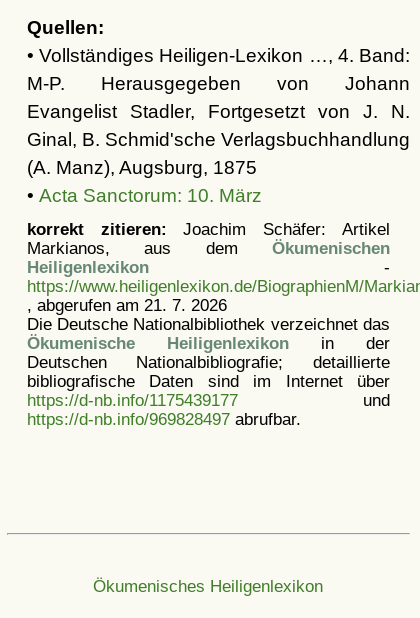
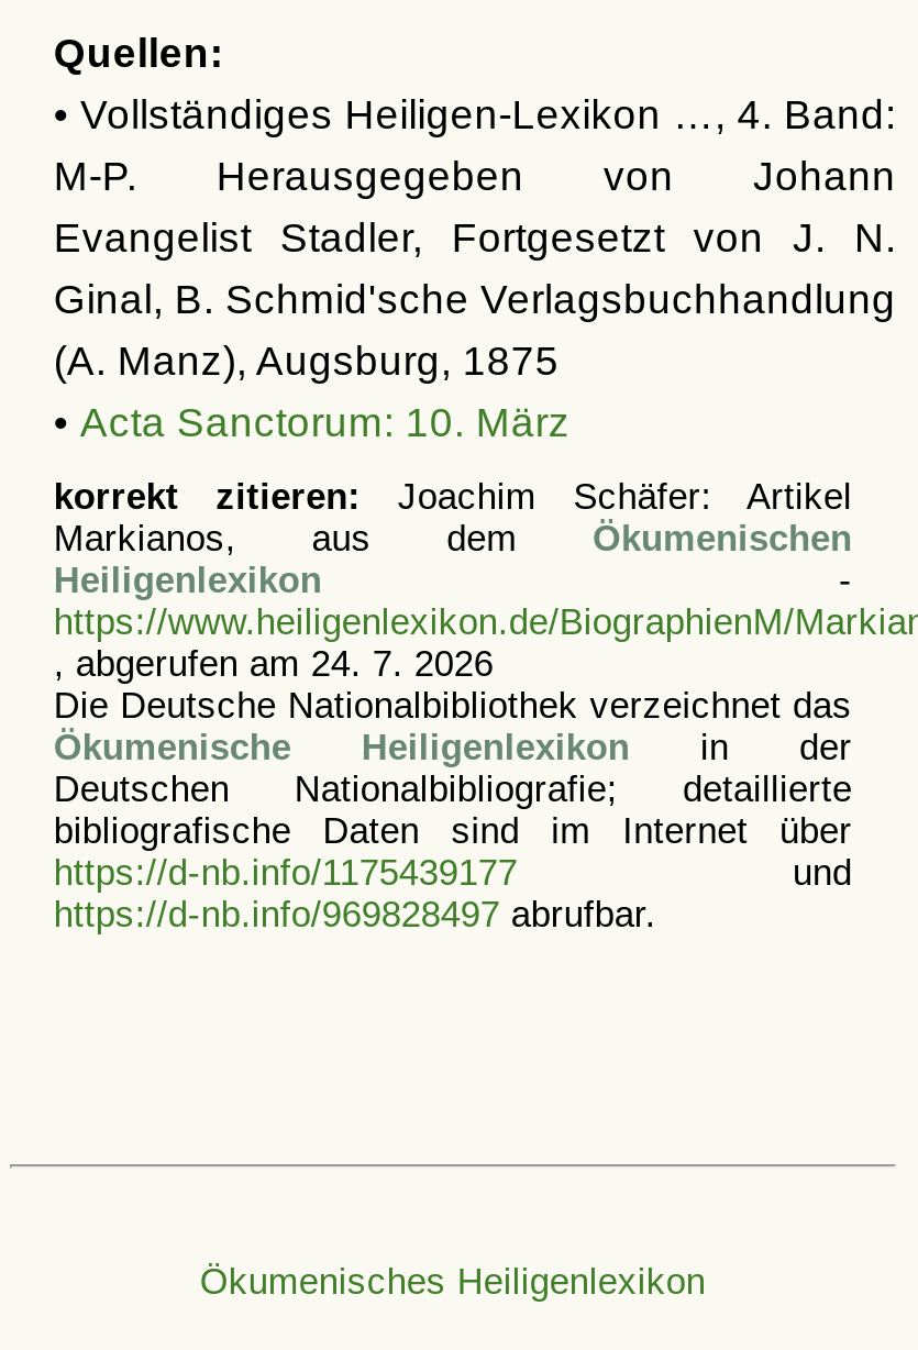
[27,296,227,314] , abgerufen am 21. 7. 2026 -> [53,643,493,683] , abgerufen am 24. 7. 2026

